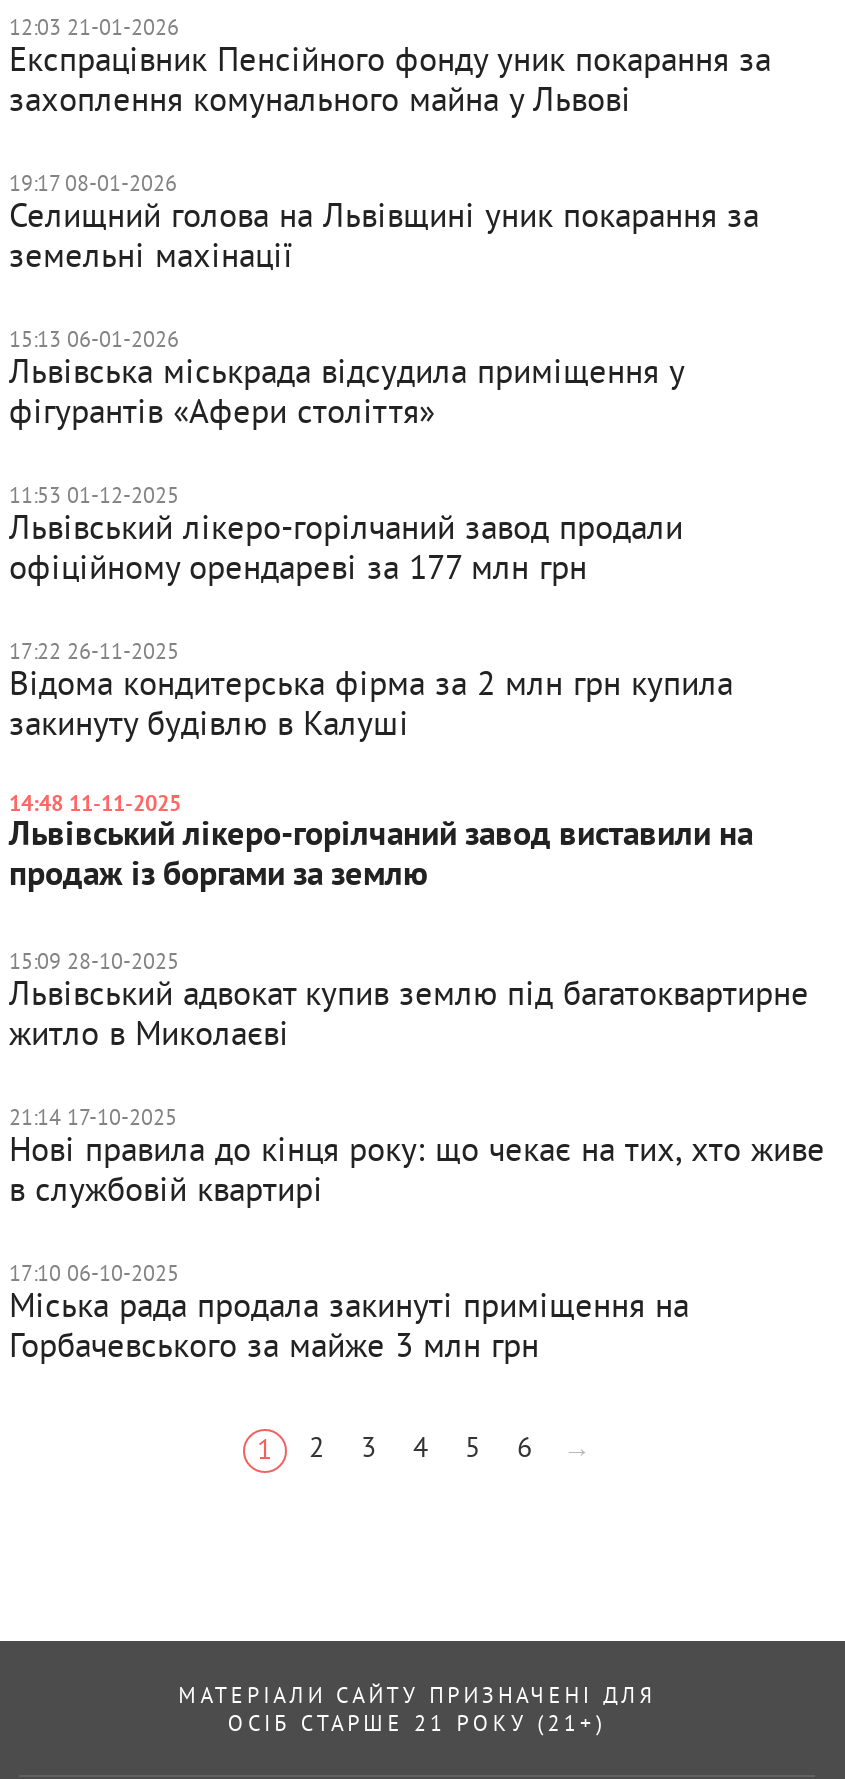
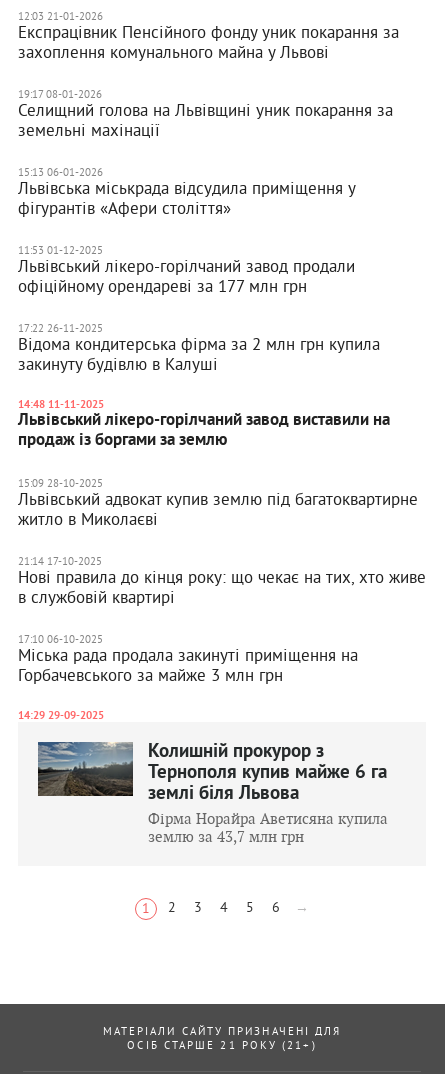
none -> [18,709,388,846] [image] | 14:29 29-09-2025 | Колишній прокурор з | Тернополя купив майже 6 га | землі біля Львова | Фірма Норайра Аветисяна купила | землю за 43,7 млн грн

